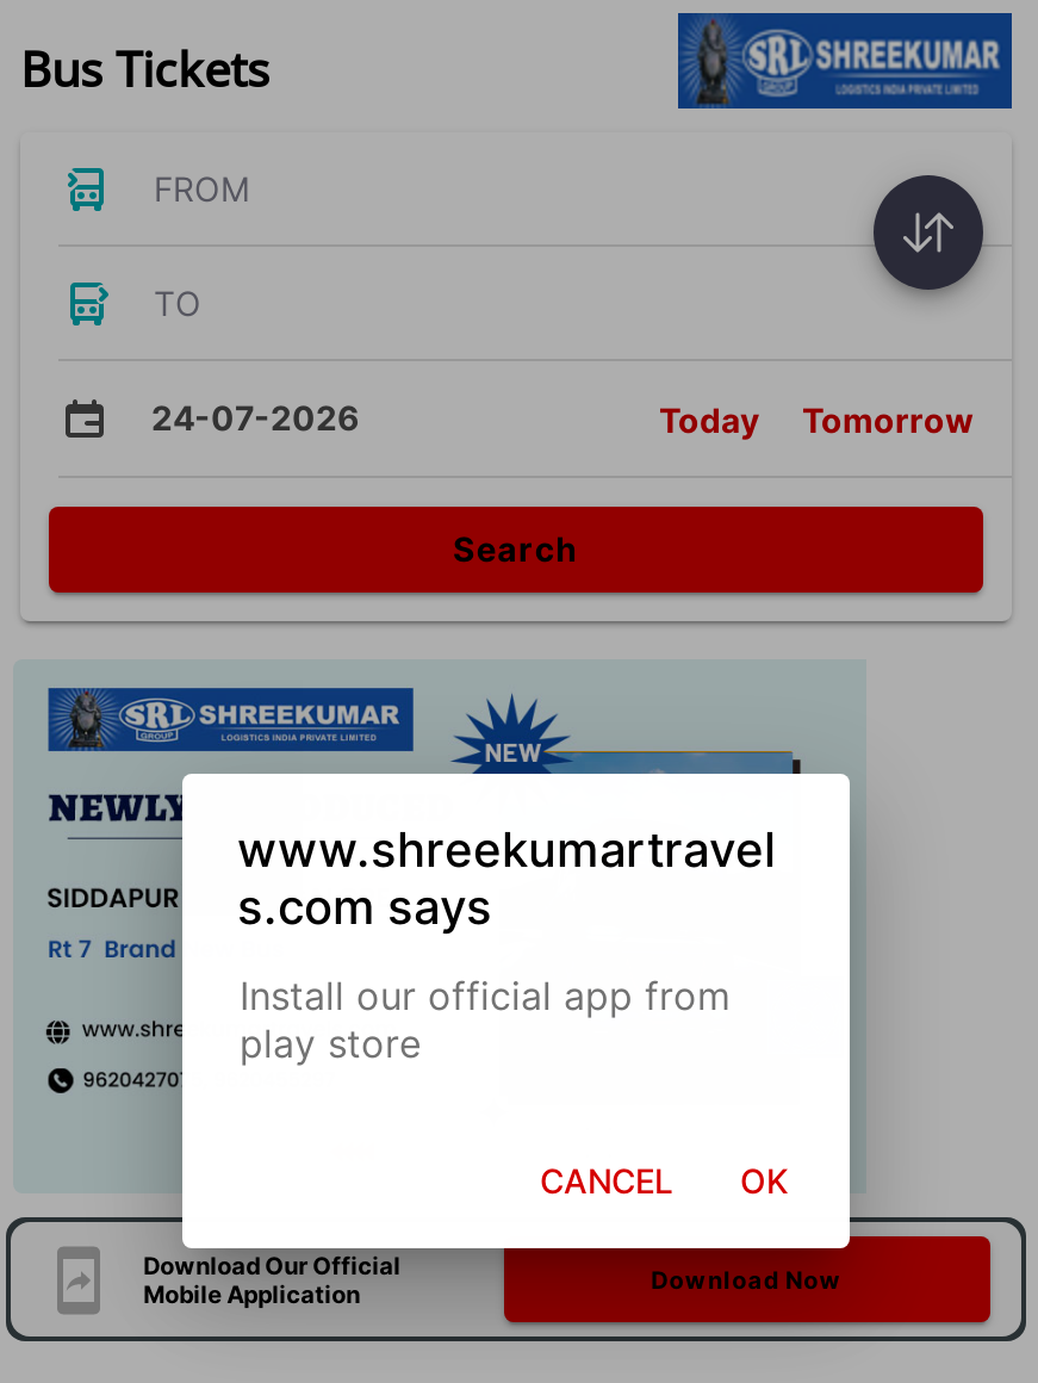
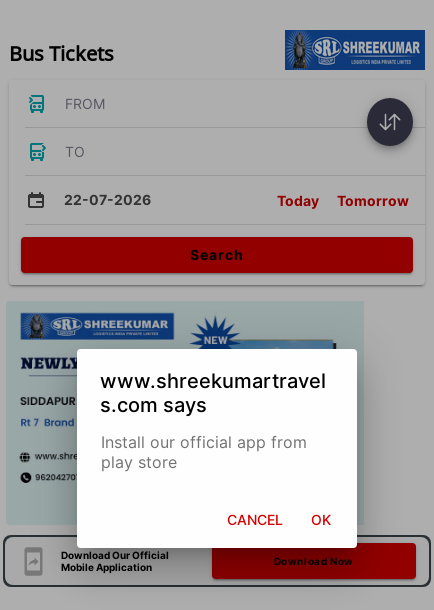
[151,397,359,438] 24-07-2026 -> [64,191,151,208] 22-07-2026

